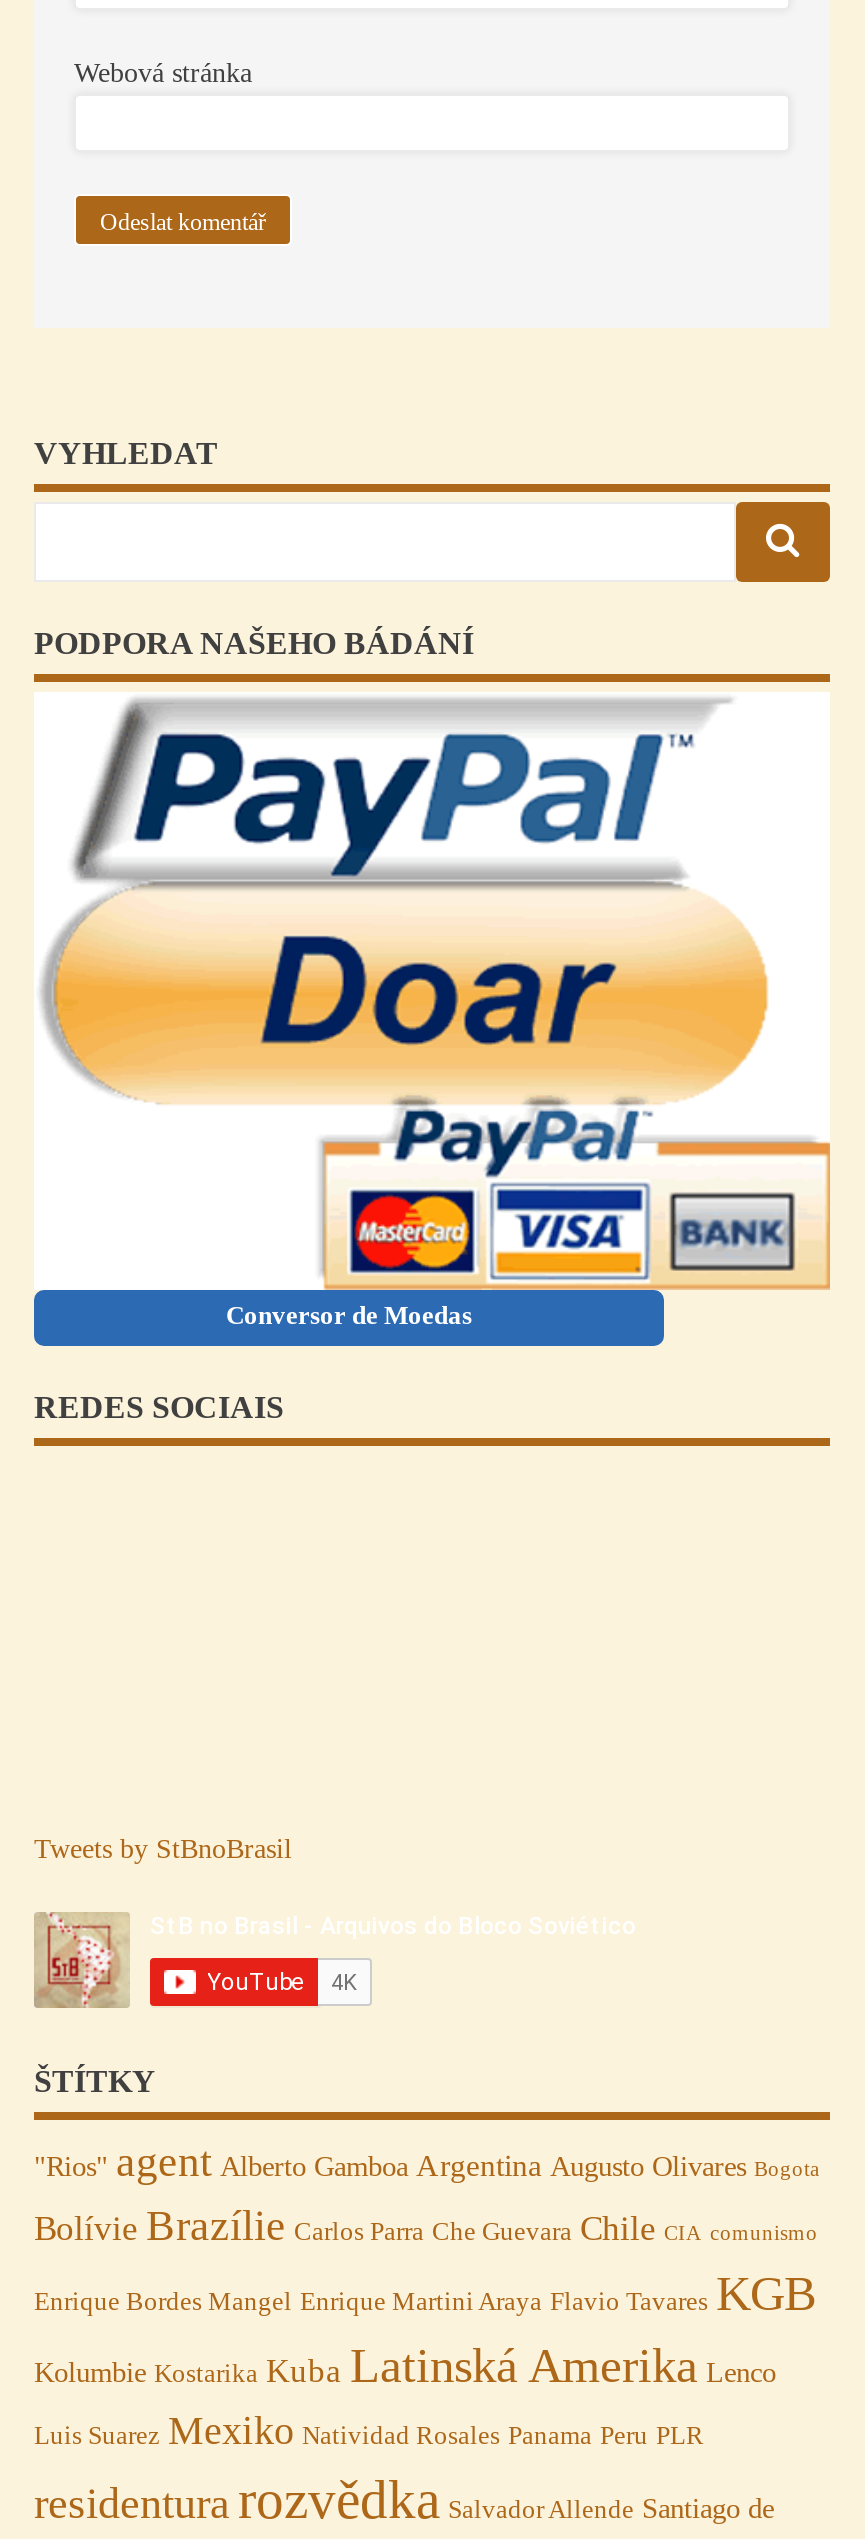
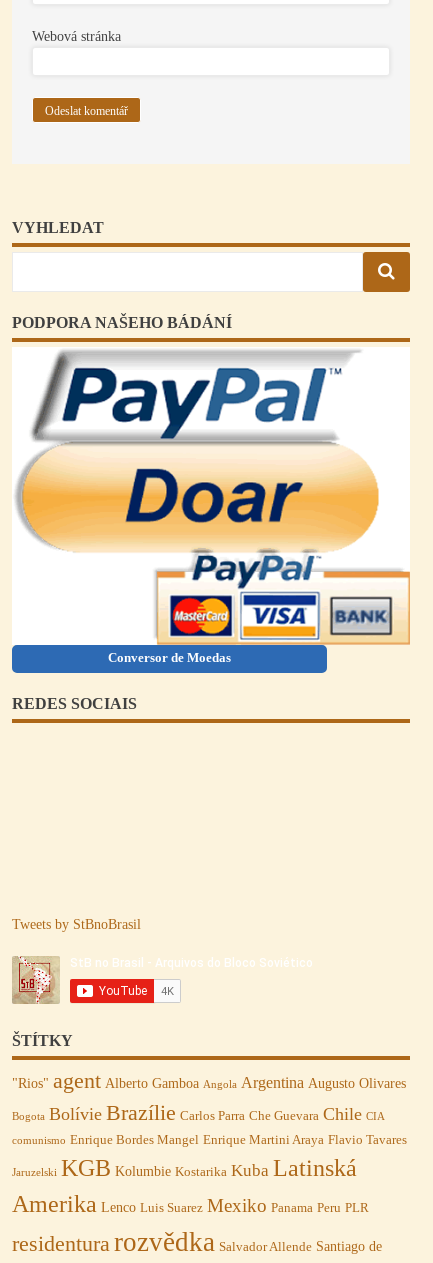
[34,2138,820,2452] "Rios" agent Alberto Gamboa Argentina Augusto Olivares Bogota | Bolívie Brazílie Carlos Parra Che Guevara Chile CIA comunismo | Enrique Bordes Mangel Enrique Martini Araya Flavio Tavares KGB | Kolumbie Kostarika Kuba Latinská Amerika Lenco | Luis Suarez Mexiko Natividad Rosales Panama Peru PLR -> [12,1069,407,1217] "Rios" agent Alberto Gamboa Angola Argentina Augusto Olivares | Bogota Bolívie Brazílie Carlos Parra Che Guevara Chile CIA | comunismo Enrique Bordes Mangel Enrique Martini Araya Flavio Tavares | Jaruzelski KGB Kolumbie Kostarika Kuba Latinská | Amerika Lenco Luis Suarez Mexiko Panama Peru PLR

